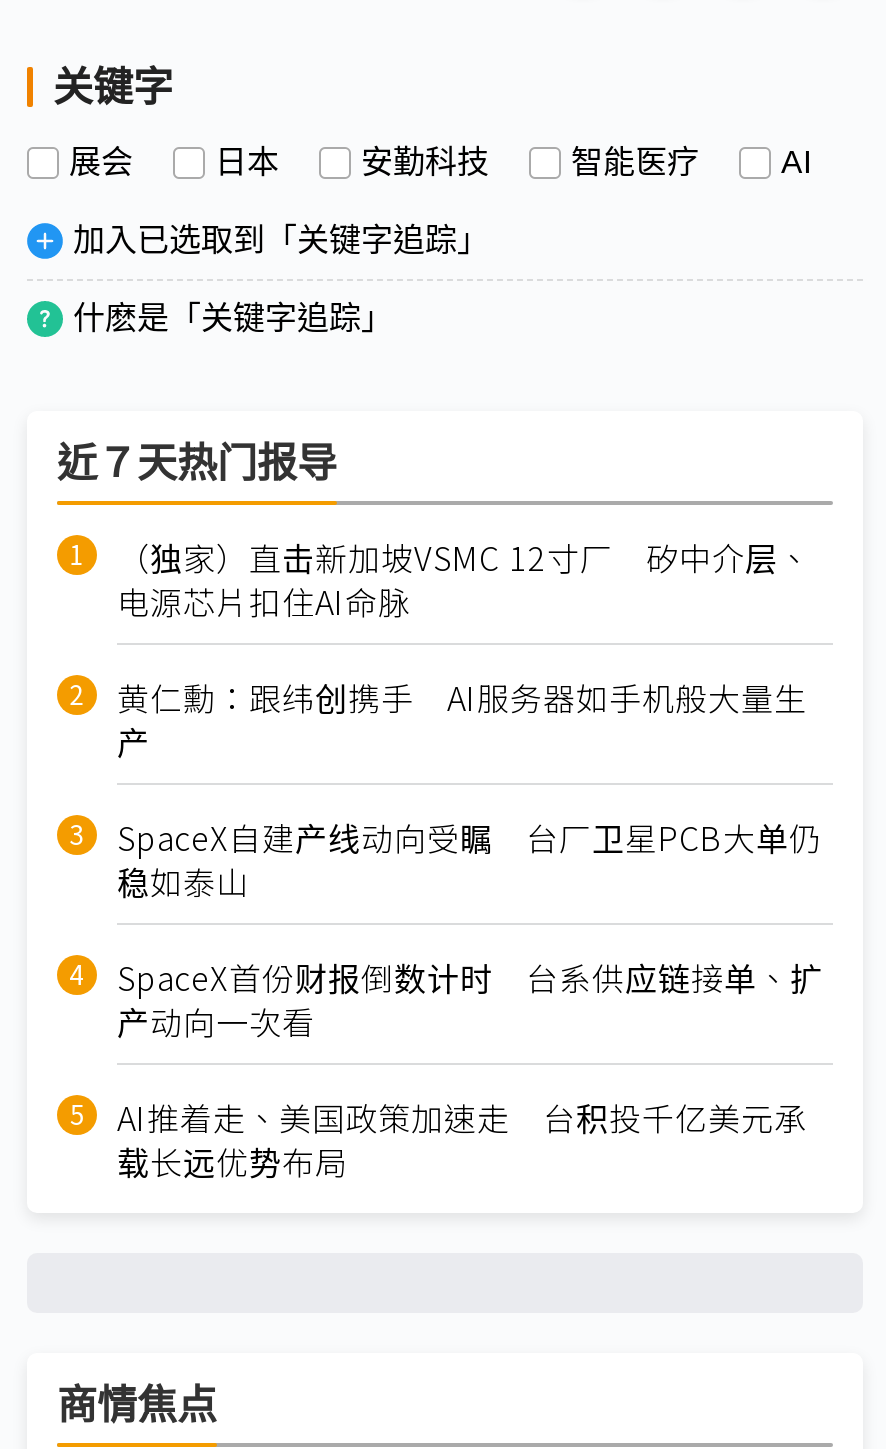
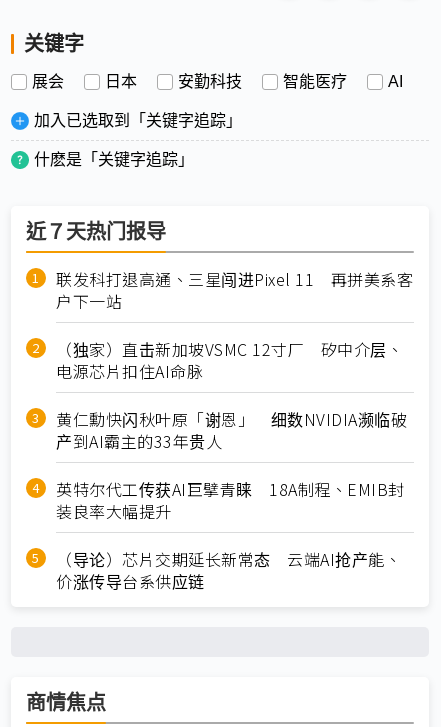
none -> [56,267,413,313] 联发科打退高通、三星闯进Pixel 11 再拼美系客 | 户下一站
moved [117,533,811,625] -> [56,337,403,383]: （独家）直击新加坡VSMC 12寸厂 矽中介层、 | 电源芯片扣住AI命脉
[117,673,823,1185] 黄仁勳：跟纬创携手 AI服务器如手机般大量生 | 产 | SpaceX自建产线动向受瞩 台厂卫星PCB大单仍 | 稳如泰山 | SpaceX首份财报倒数计时 台系供应链接单、扩 | 产动向一次看 | AI推着走、美国政策加速走 台积投千亿美元承 | 载长远优势布局 -> [56,407,407,593] 黄仁勳快闪秋叶原「谢恩」 细数NVIDIA濒临破 | 产到AI霸主的33年贵人 | 英特尔代工传获AI巨擘青睐 18A制程、EMIB封 | 装良率大幅提升 | （导论）芯片交期延长新常态 云端AI抢产能、 | 价涨传导台系供应链

